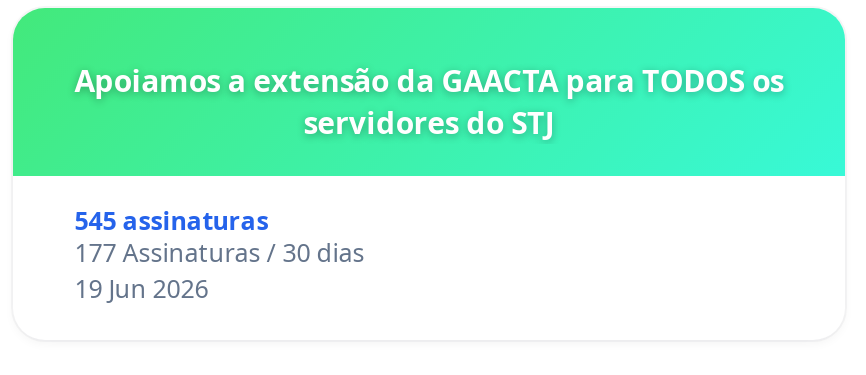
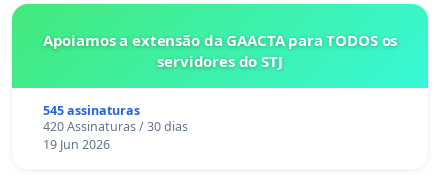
[75,237,365,271] 177 Assinaturas / 30 dias -> [43,118,188,135] 420 Assinaturas / 30 dias

